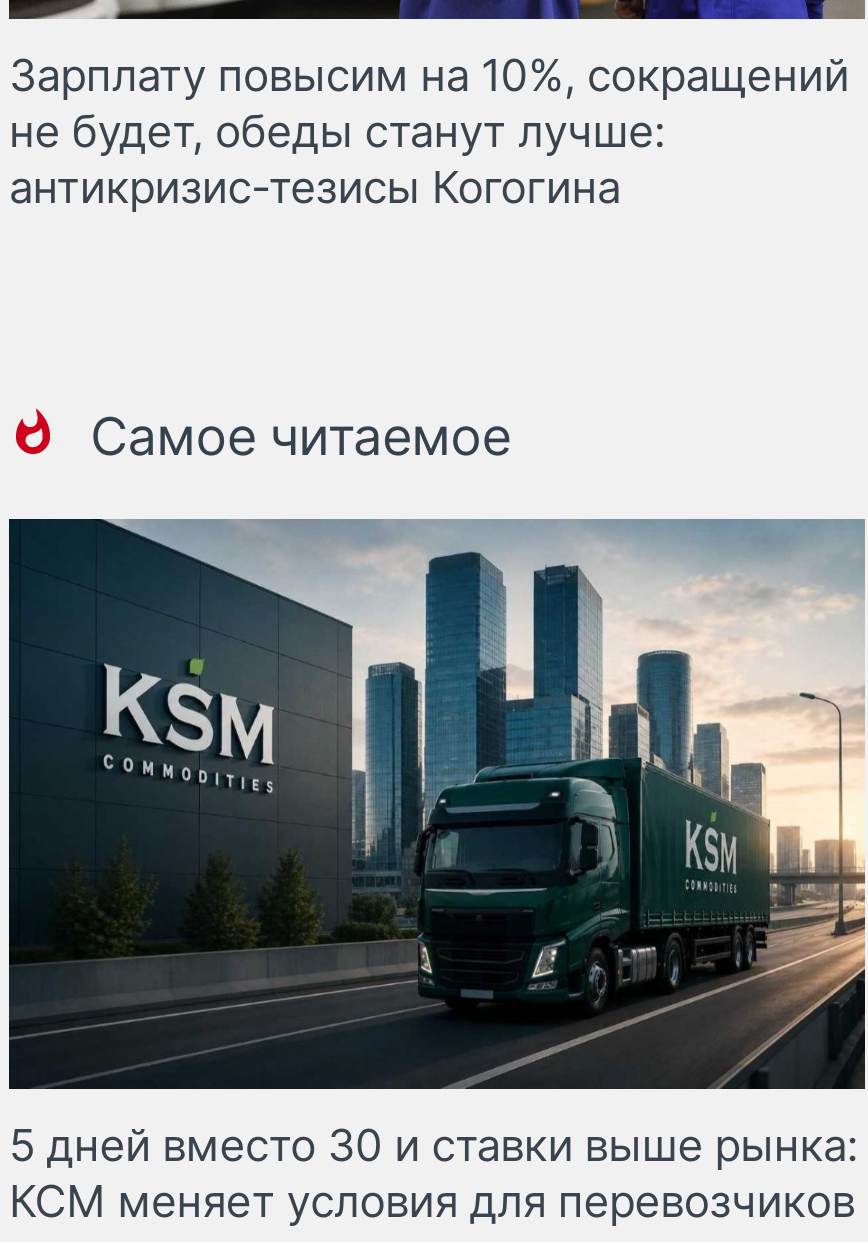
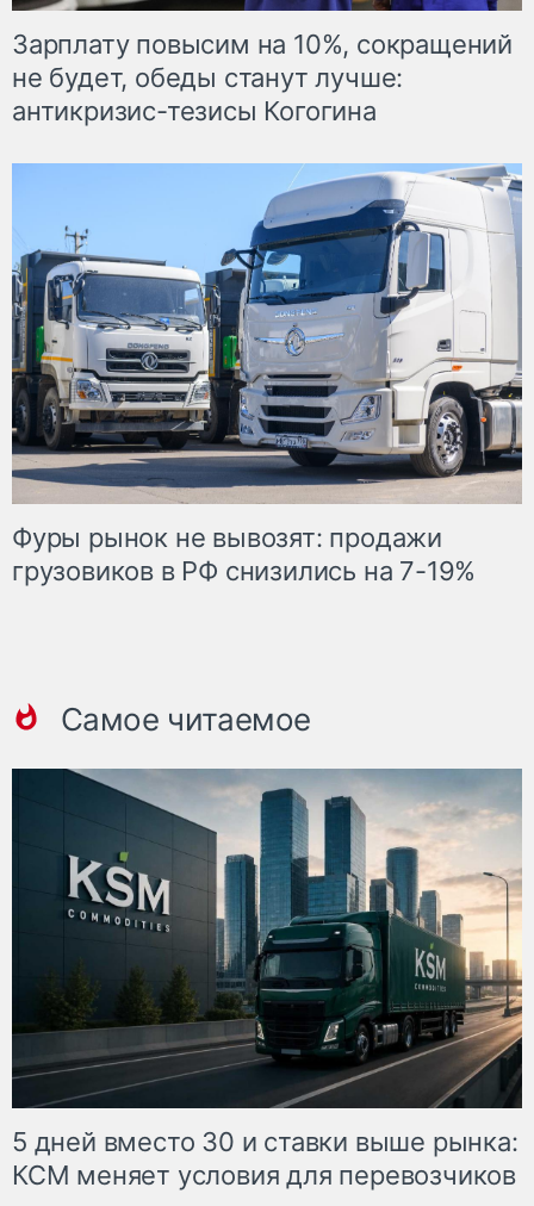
none -> [11,163,523,586] [image] | Фуры рынок не вывозят: продажи | грузовиков в РФ снизились на 7-19%

